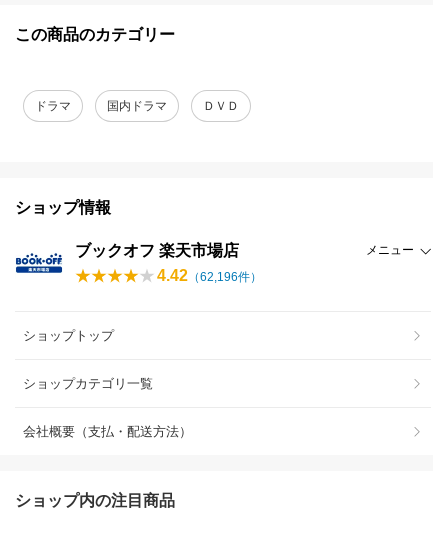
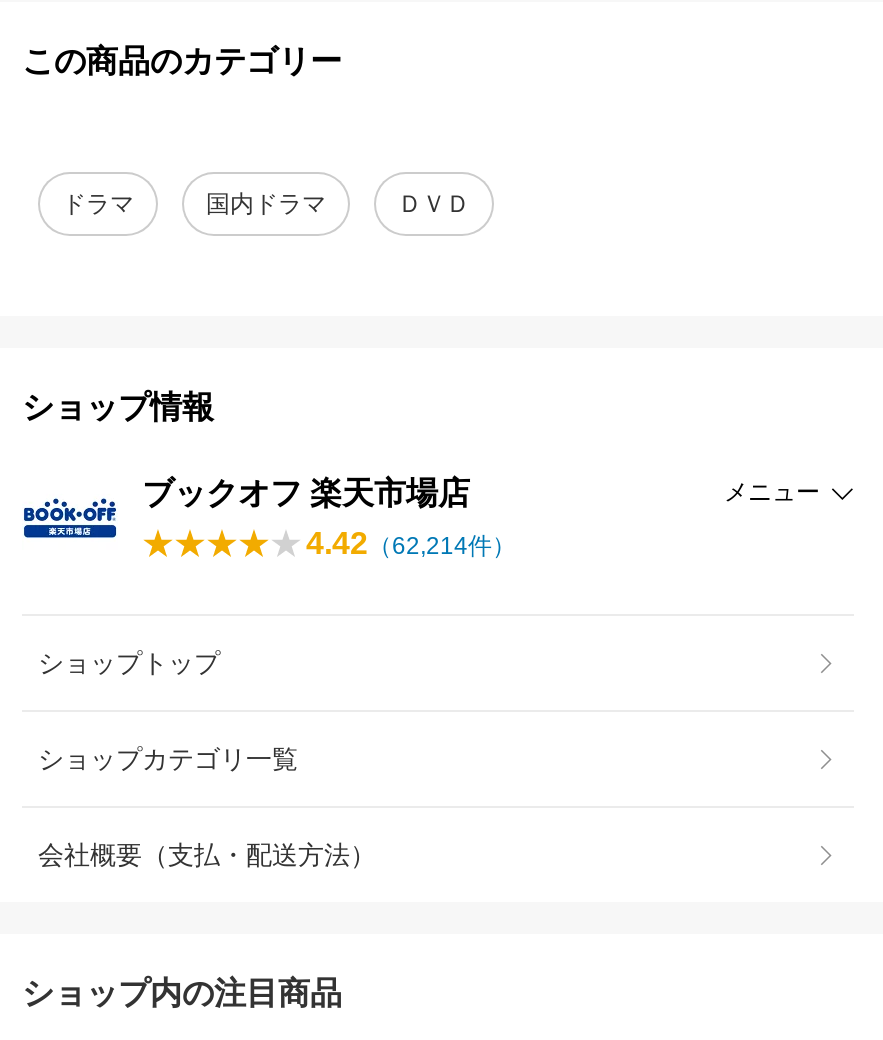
[157,267,262,284] 4.42（62,196件） -> [306,526,516,560] 4.42（62,214件）

